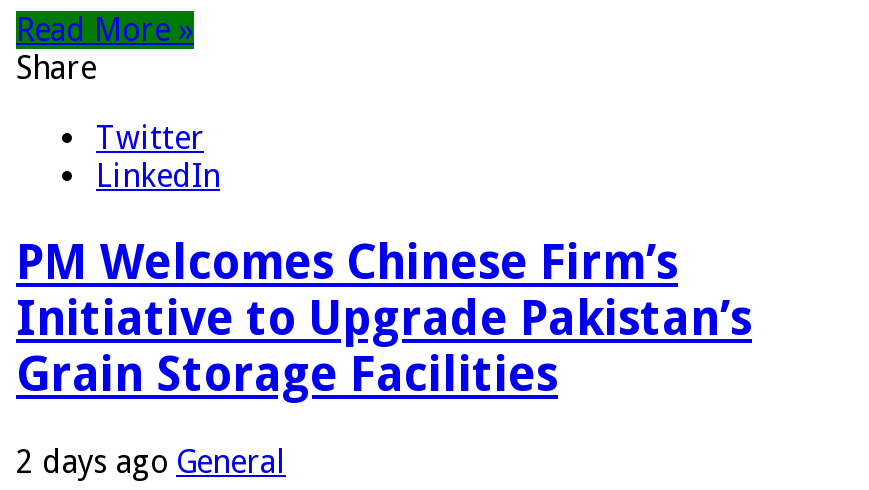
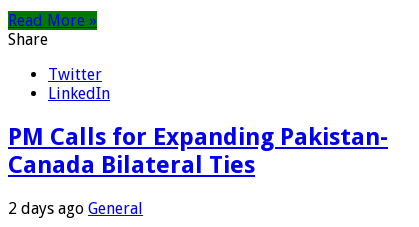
[16,235,752,403] PM Welcomes Chinese Firm’s | Initiative to Upgrade Pakistan’s | Grain Storage Facilities -> [8,123,388,179] PM Calls for Expanding Pakistan- | Canada Bilateral Ties

